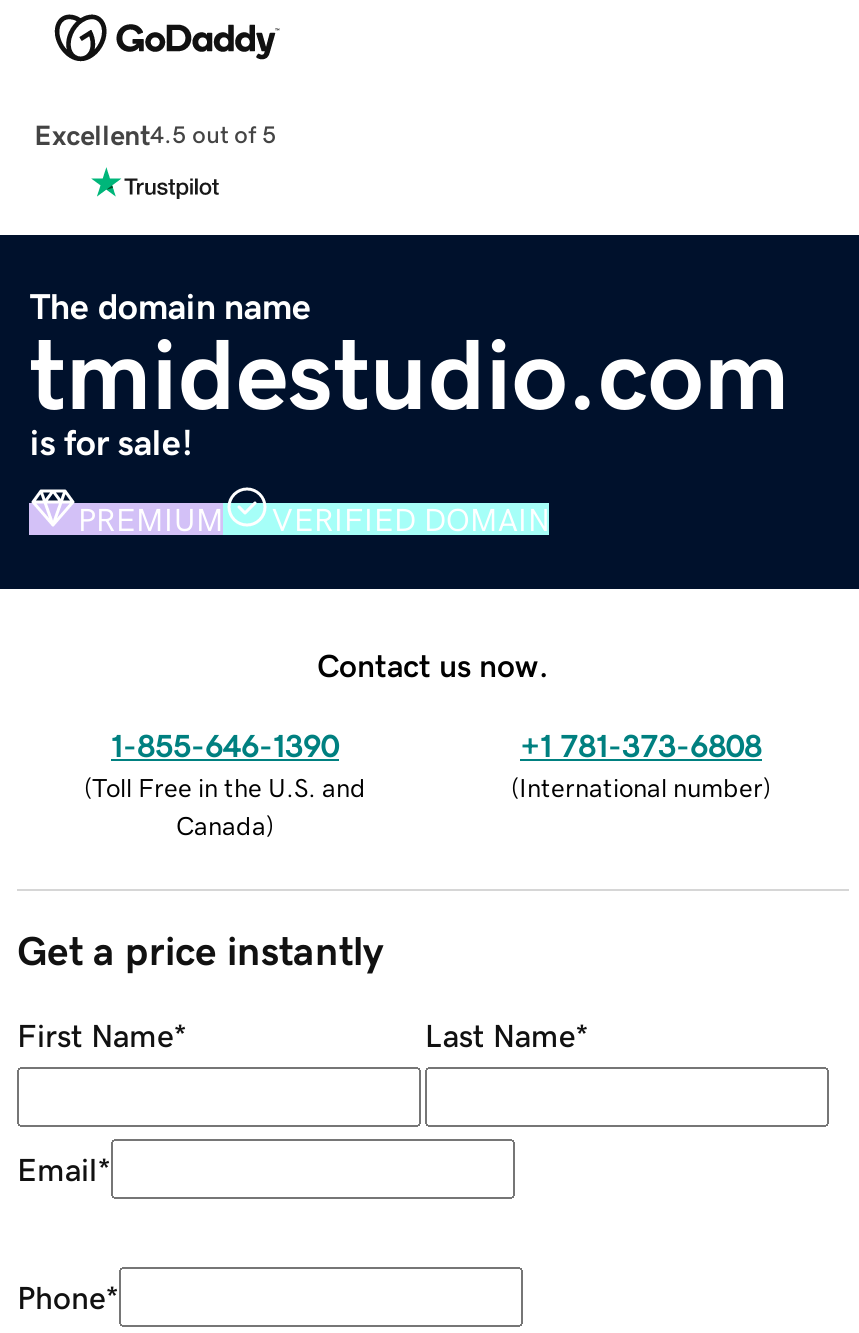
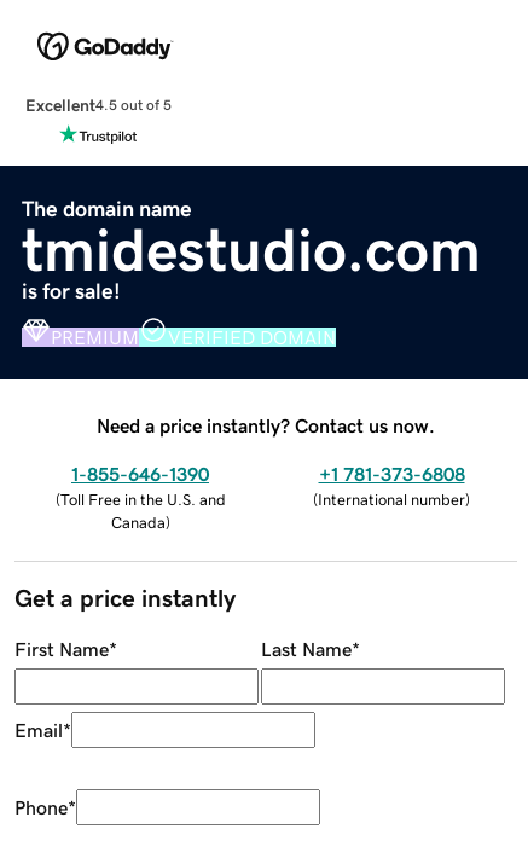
[317,648,549,680] Contact us now. -> [97,415,435,435] Need a price instantly? Contact us now.

